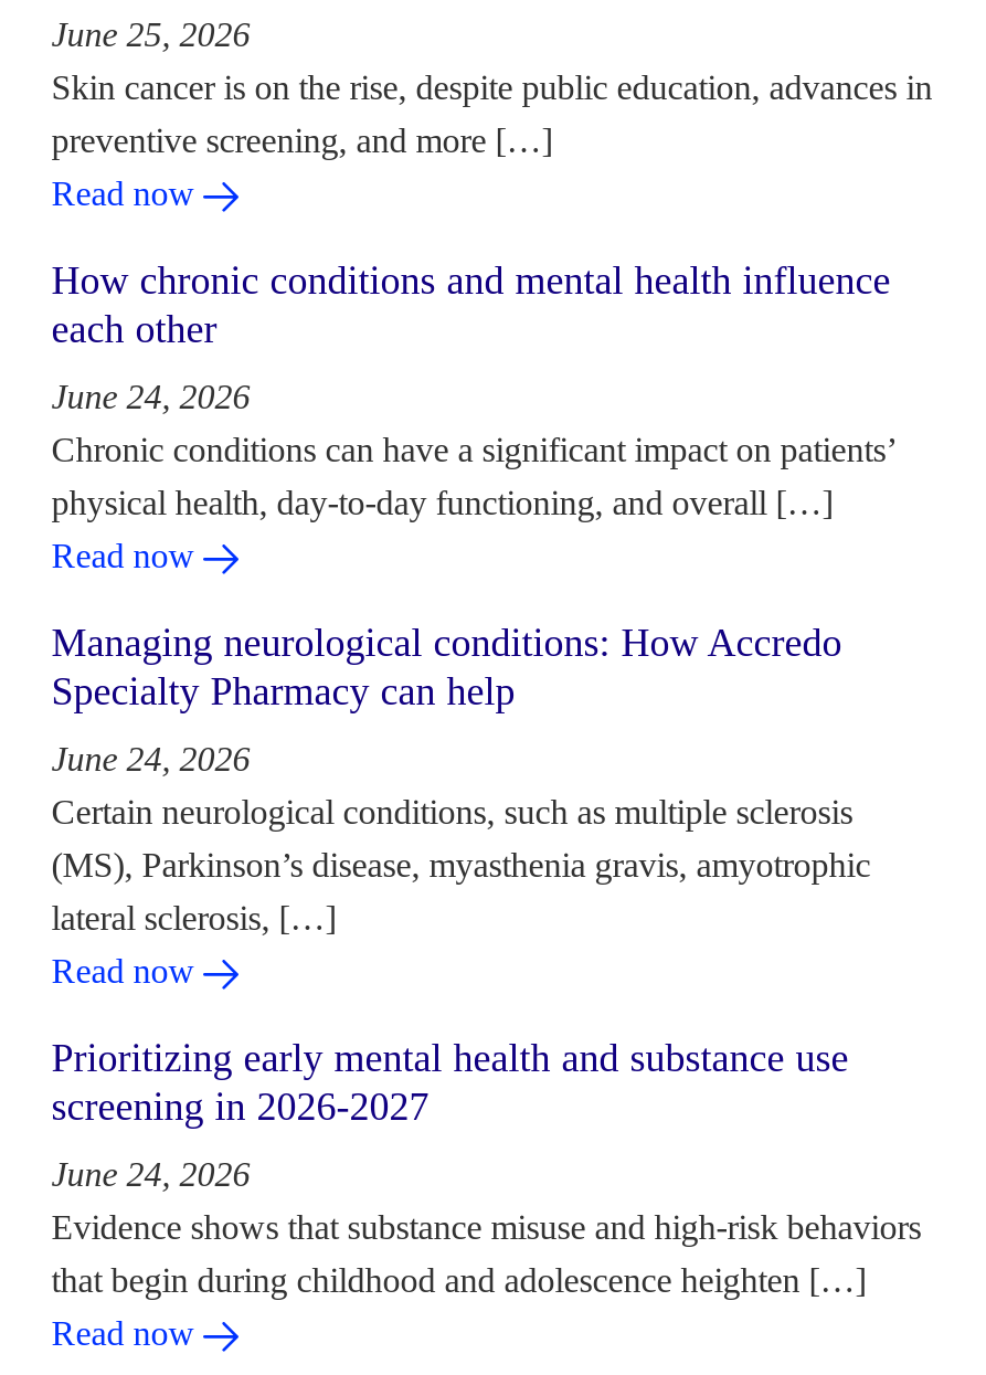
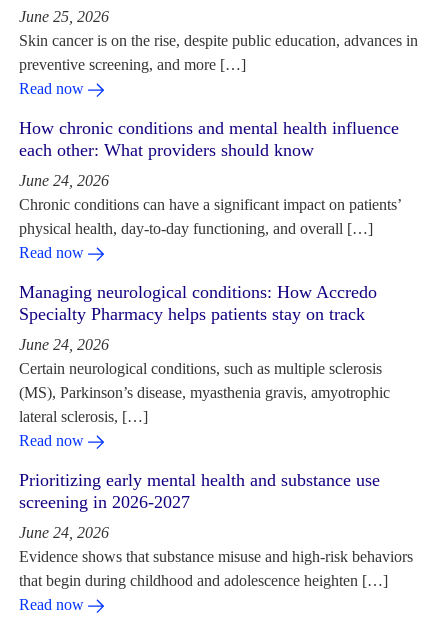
[51,307,217,351] each other -> [19,140,314,160] each other: What providers should know
[51,669,515,713] Specialty Pharmacy can help -> [19,304,365,324] Specialty Pharmacy helps patients stay on track

